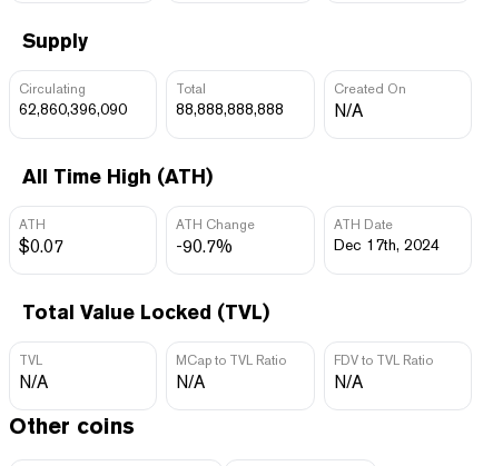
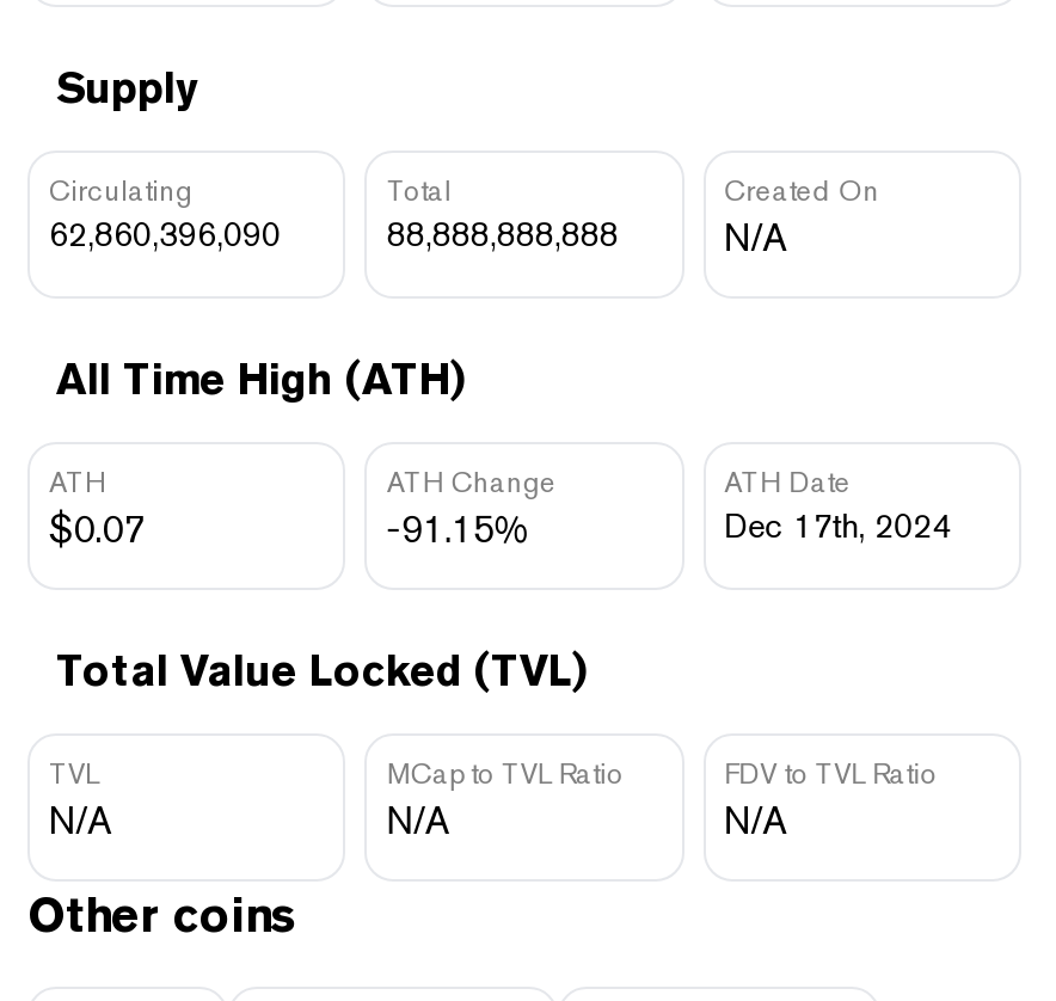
[176,236,233,257] -90.7% -> [387,506,530,552] -91.15%

